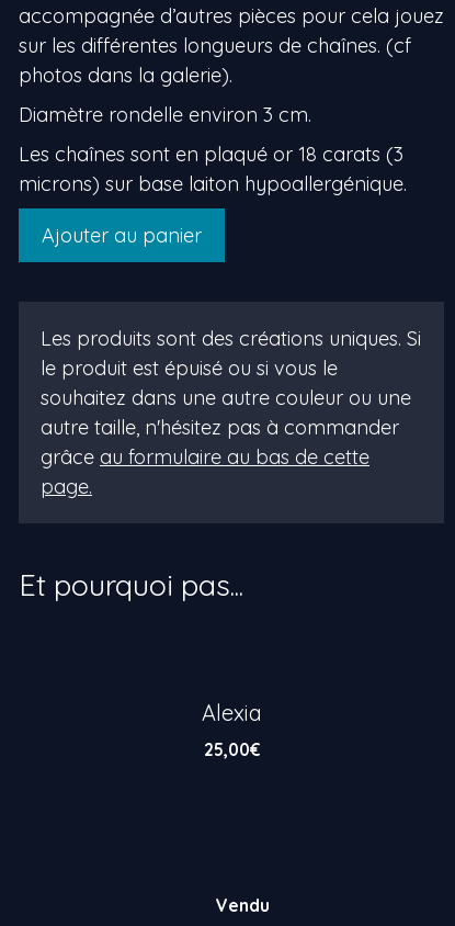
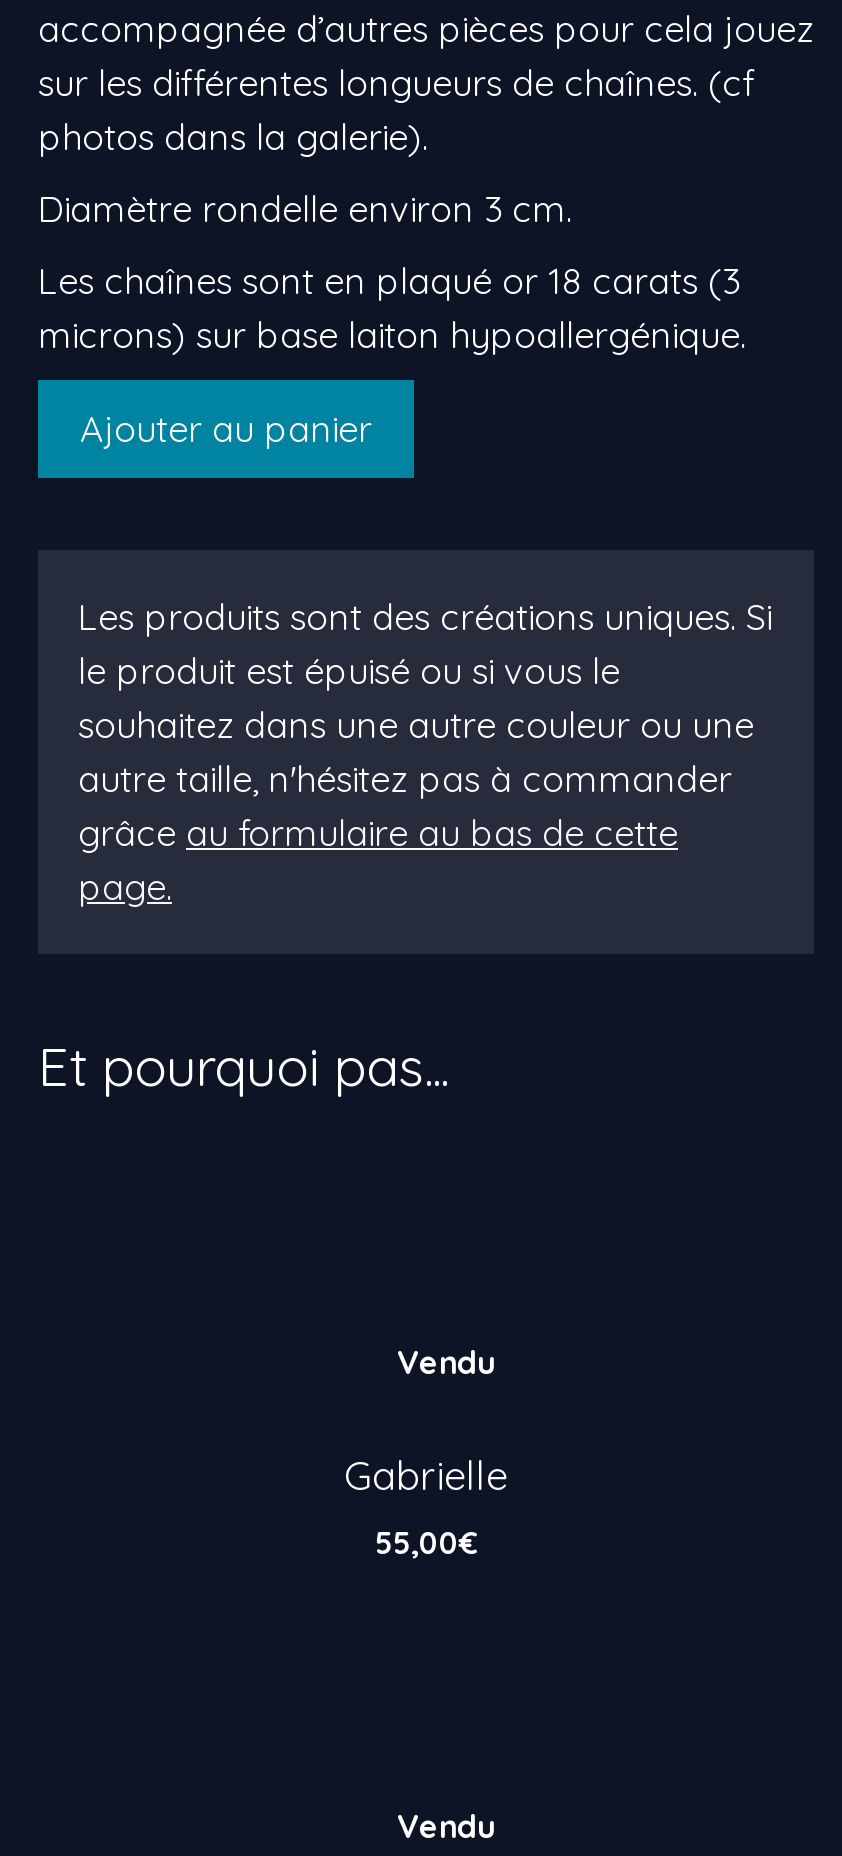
[201,699,261,760] Alexia | 25,00€ -> [344,1342,508,1562] Vendu | Gabrielle | 55,00€

